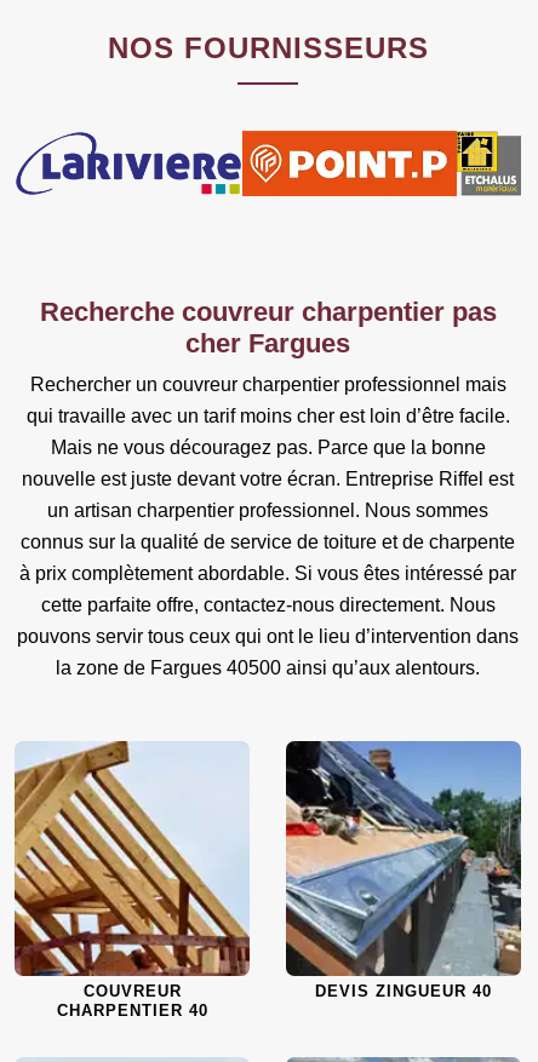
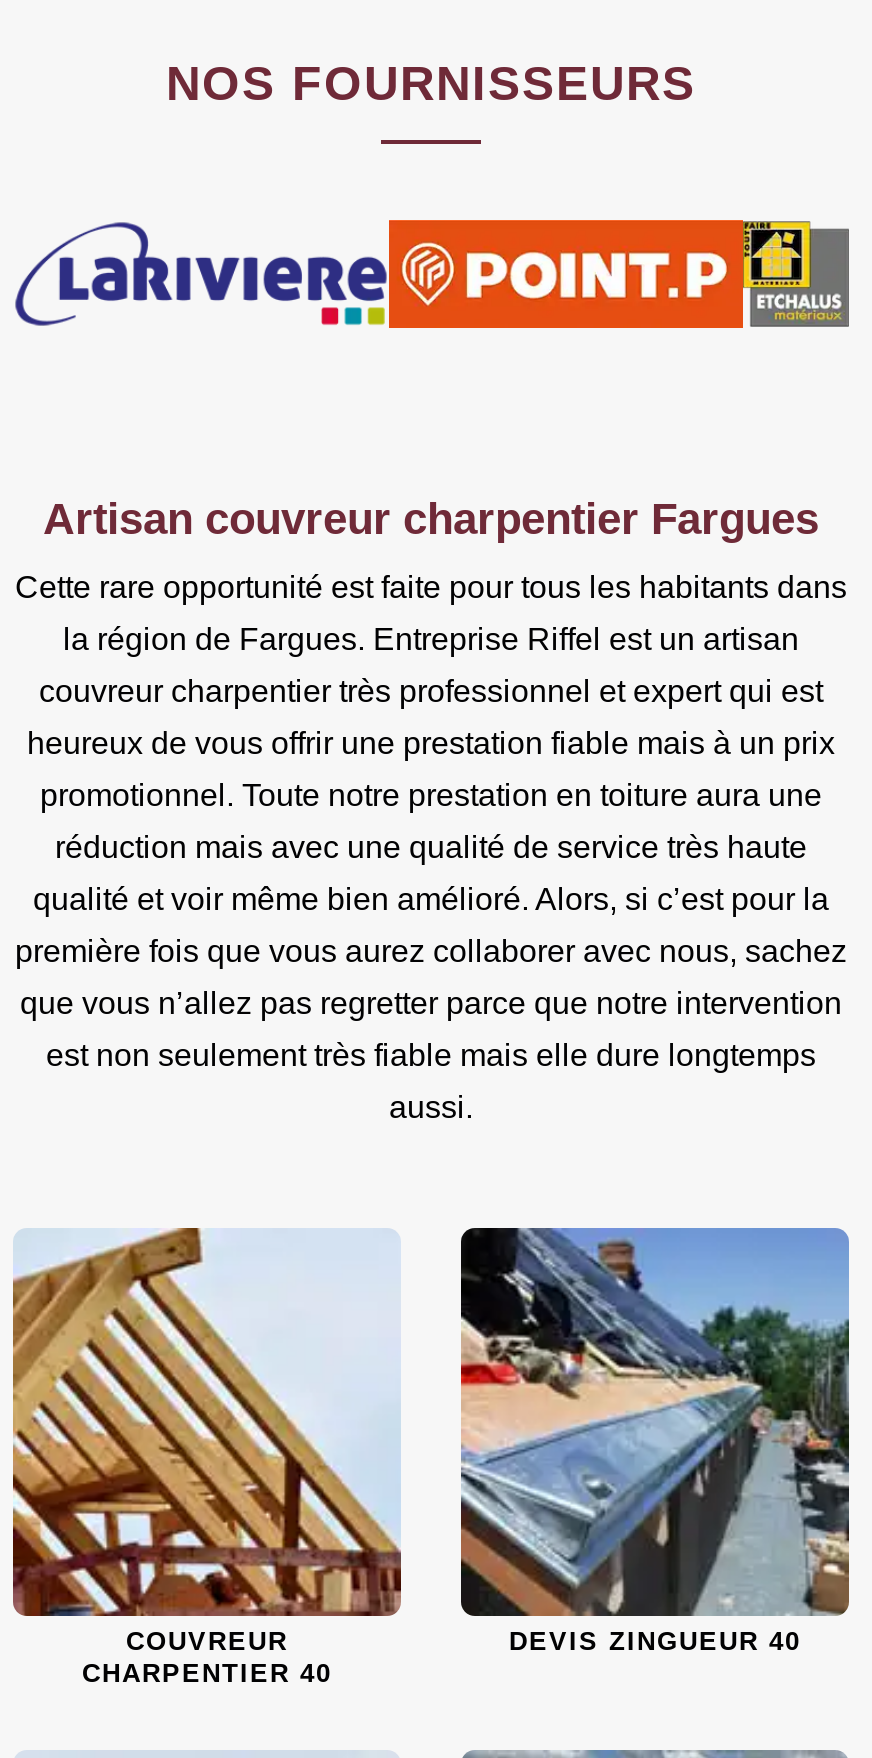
[17,297,519,678] Recherche couvreur charpentier pas | cher Fargues | Rechercher un couvreur charpentier professionnel mais | qui travaille avec un tarif moins cher est loin d’être facile. | Mais ne vous découragez pas. Parce que la bonne | nouvelle est juste devant votre écran. Entreprise Riffel est | un artisan charpentier professionnel. Nous sommes | connus sur la qualité de service de toiture et de charpente | à prix complètement abordable. Si vous êtes intéressé par | cette parfaite offre, contactez-nous directement. Nous | pouvons servir tous ceux qui ont le lieu d’intervention dans | la zone de Fargues 40500 ainsi qu’aux alentours. -> [15,494,847,1124] Artisan couvreur charpentier Fargues | Cette rare opportunité est faite pour tous les habitants dans | la région de Fargues. Entreprise Riffel est un artisan | couvreur charpentier très professionnel et expert qui est | heureux de vous offrir une prestation fiable mais à un prix | promotionnel. Toute notre prestation en toiture aura une | réduction mais avec une qualité de service très haute | qualité et voir même bien amélioré. Alors, si c’est pour la | première fois que vous aurez collaborer avec nous, sachez | que vous n’allez pas regretter parce que notre intervention | est non seulement très fiable mais elle dure longtemps | aussi.

